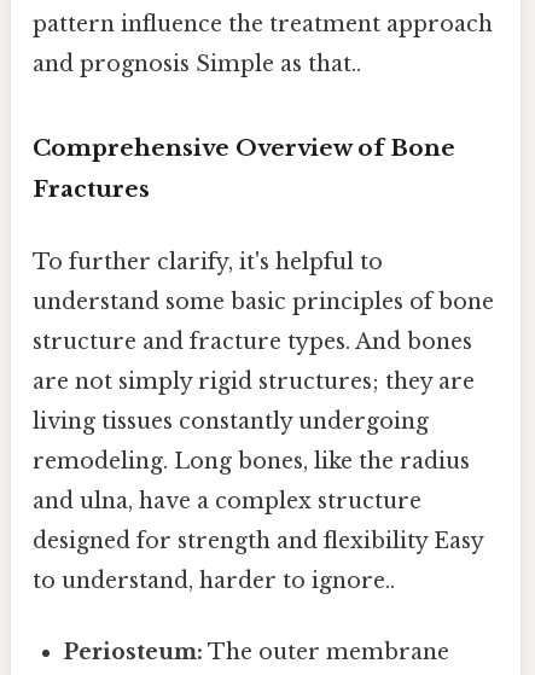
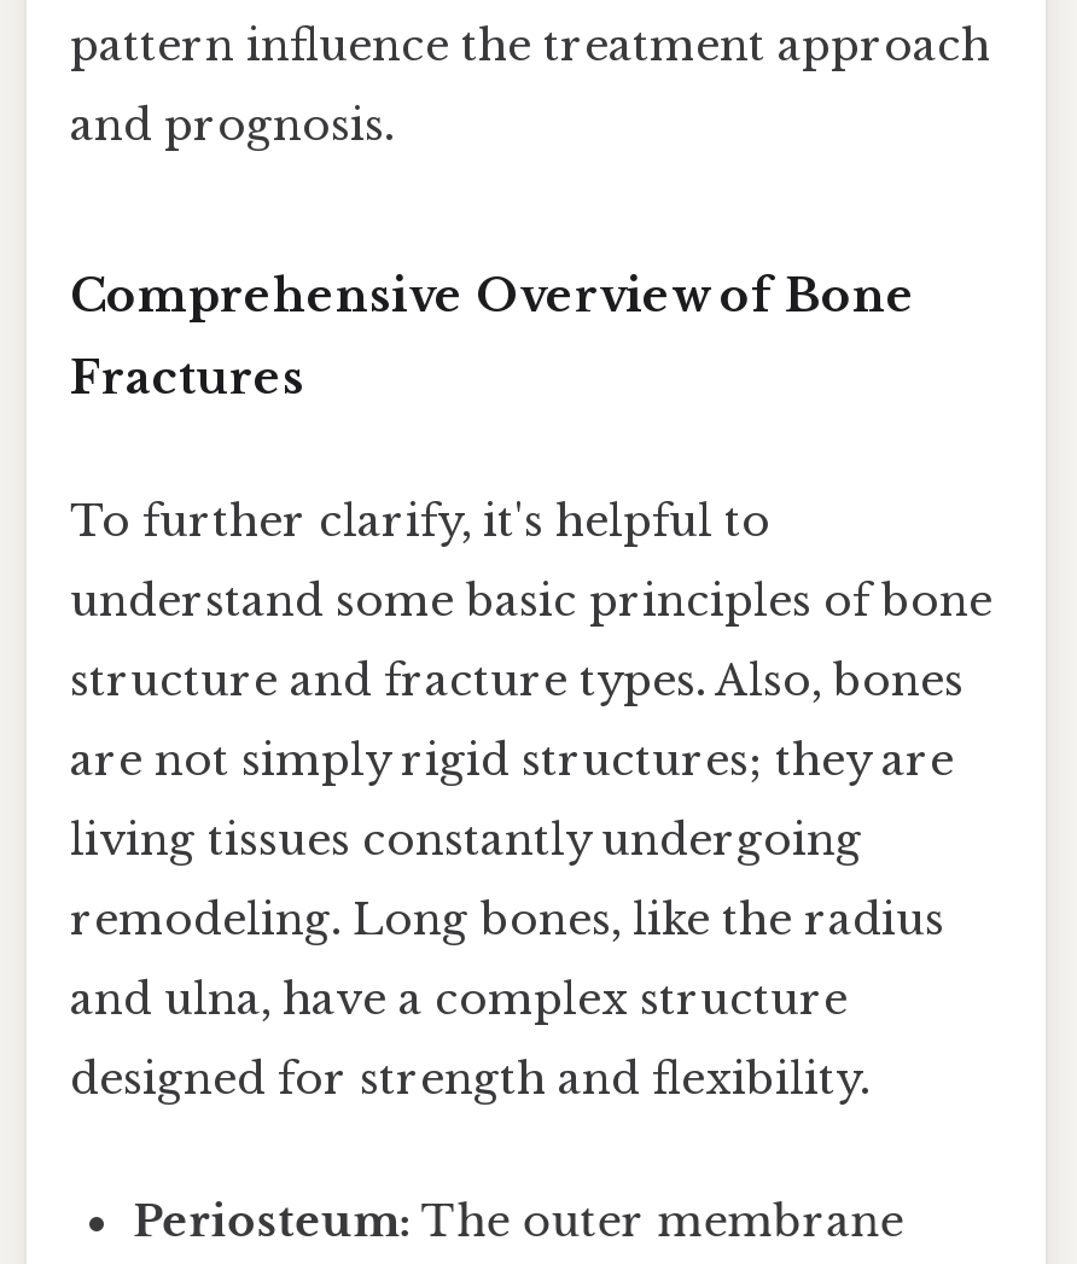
[33,50,361,77] and prognosis Simple as that.. -> [70,98,394,151] and prognosis.
[33,328,472,355] structure and fracture types. And bones -> [70,654,964,707] structure and fracture types. Also, bones
[33,527,483,594] designed for strength and flexibility Easy | to understand, harder to ignore.. -> [70,1052,869,1105] designed for strength and flexibility.

